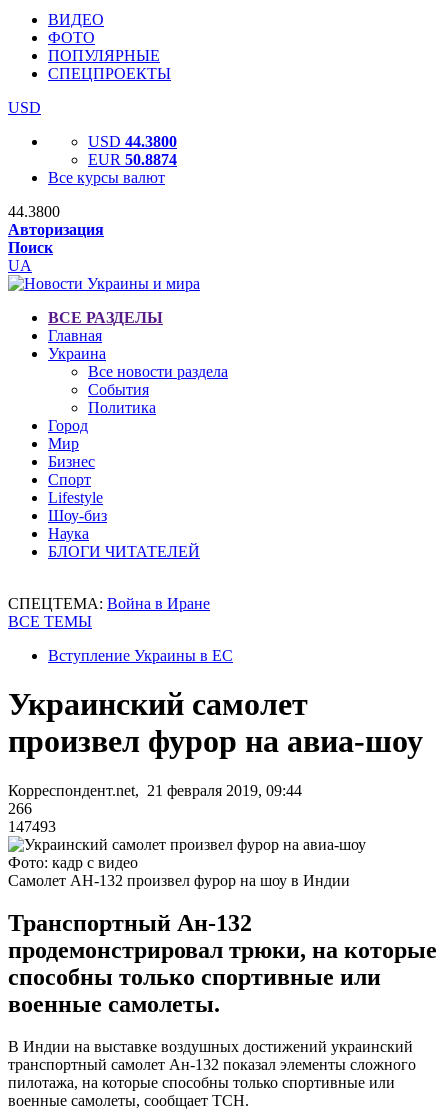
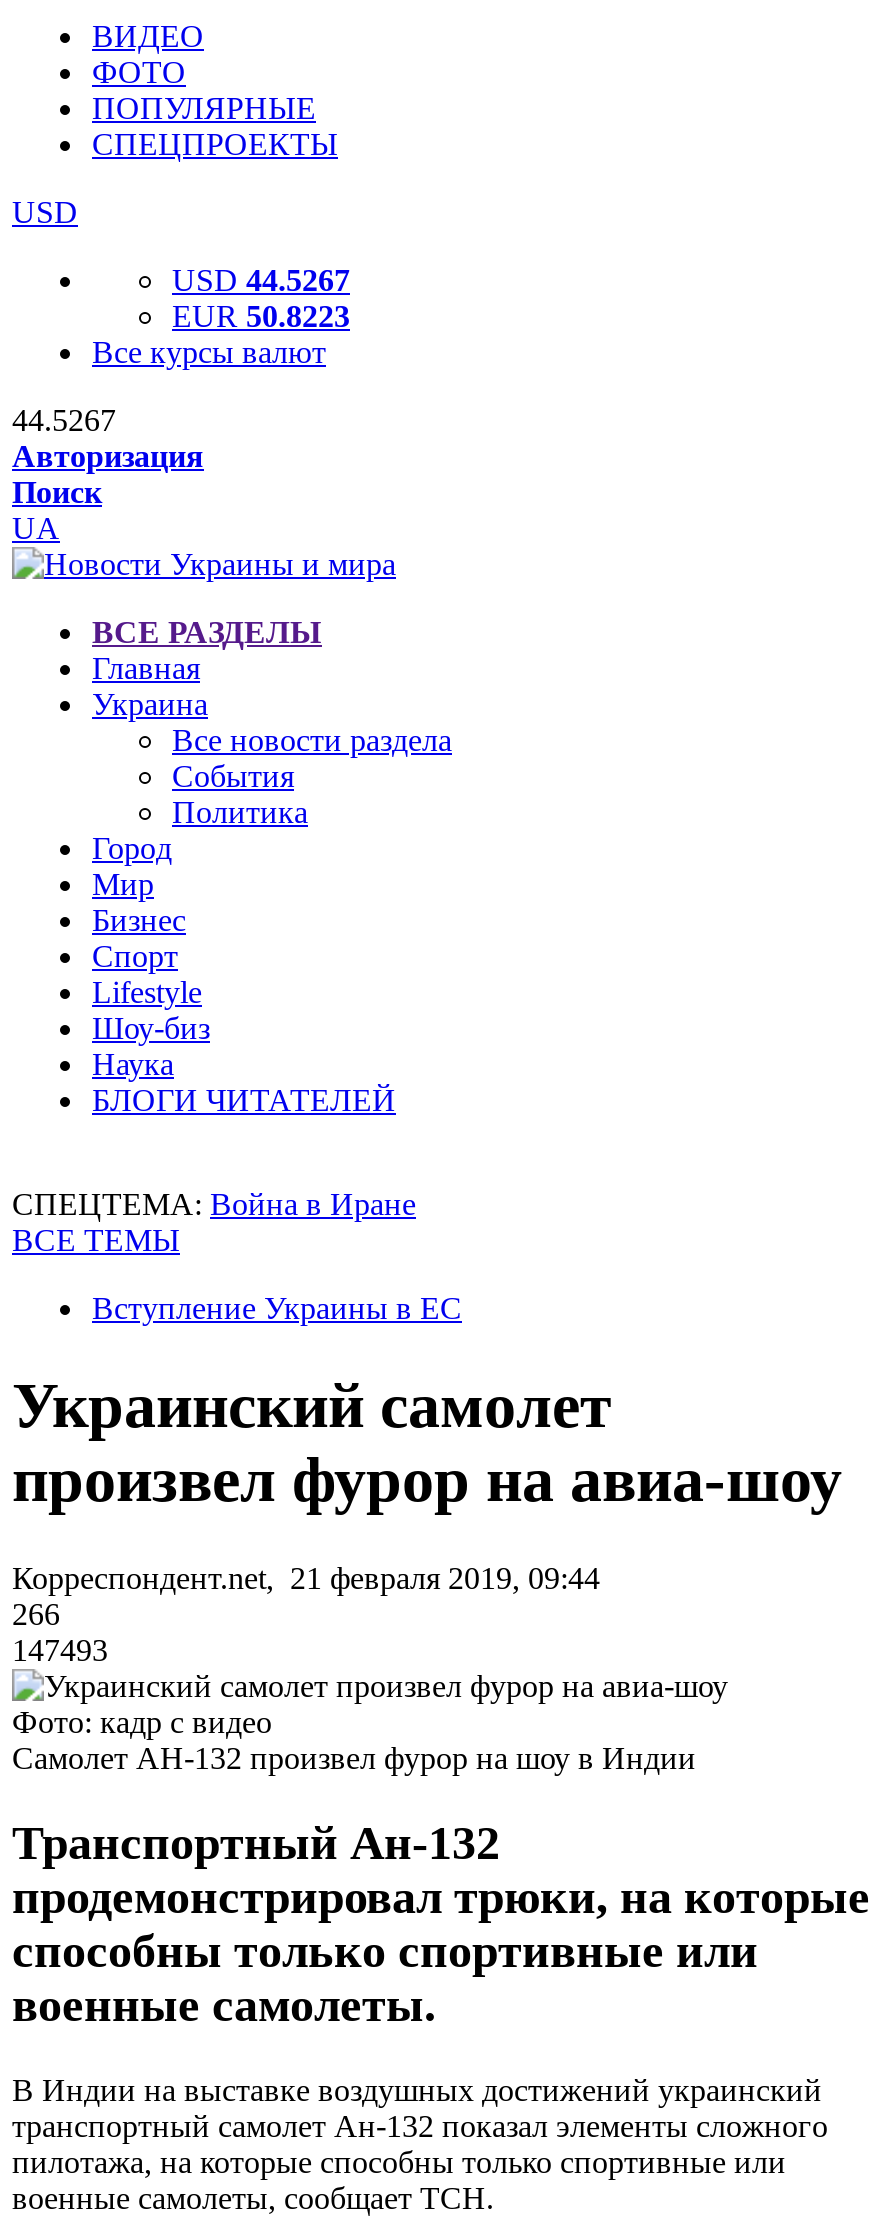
[88,133,177,150] USD 44.3800 -> [172,263,350,297] USD 44.5267
[88,151,177,168] EUR 50.8874 -> [172,299,350,333] EUR 50.8223
[8,203,60,220] 44.3800 -> [12,403,116,437] 44.5267

